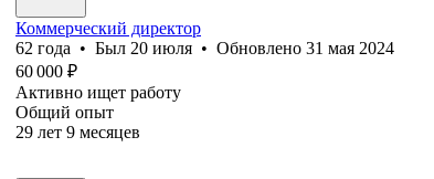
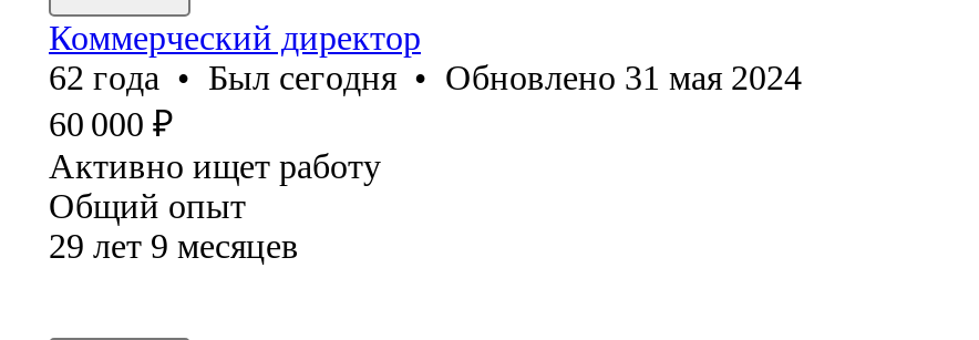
[15,39,394,57] 62 года • Был 20 июля • Обновлено 31 мая 2024 -> [49,58,802,96] 62 года • Был сегодня • Обновлено 31 мая 2024

